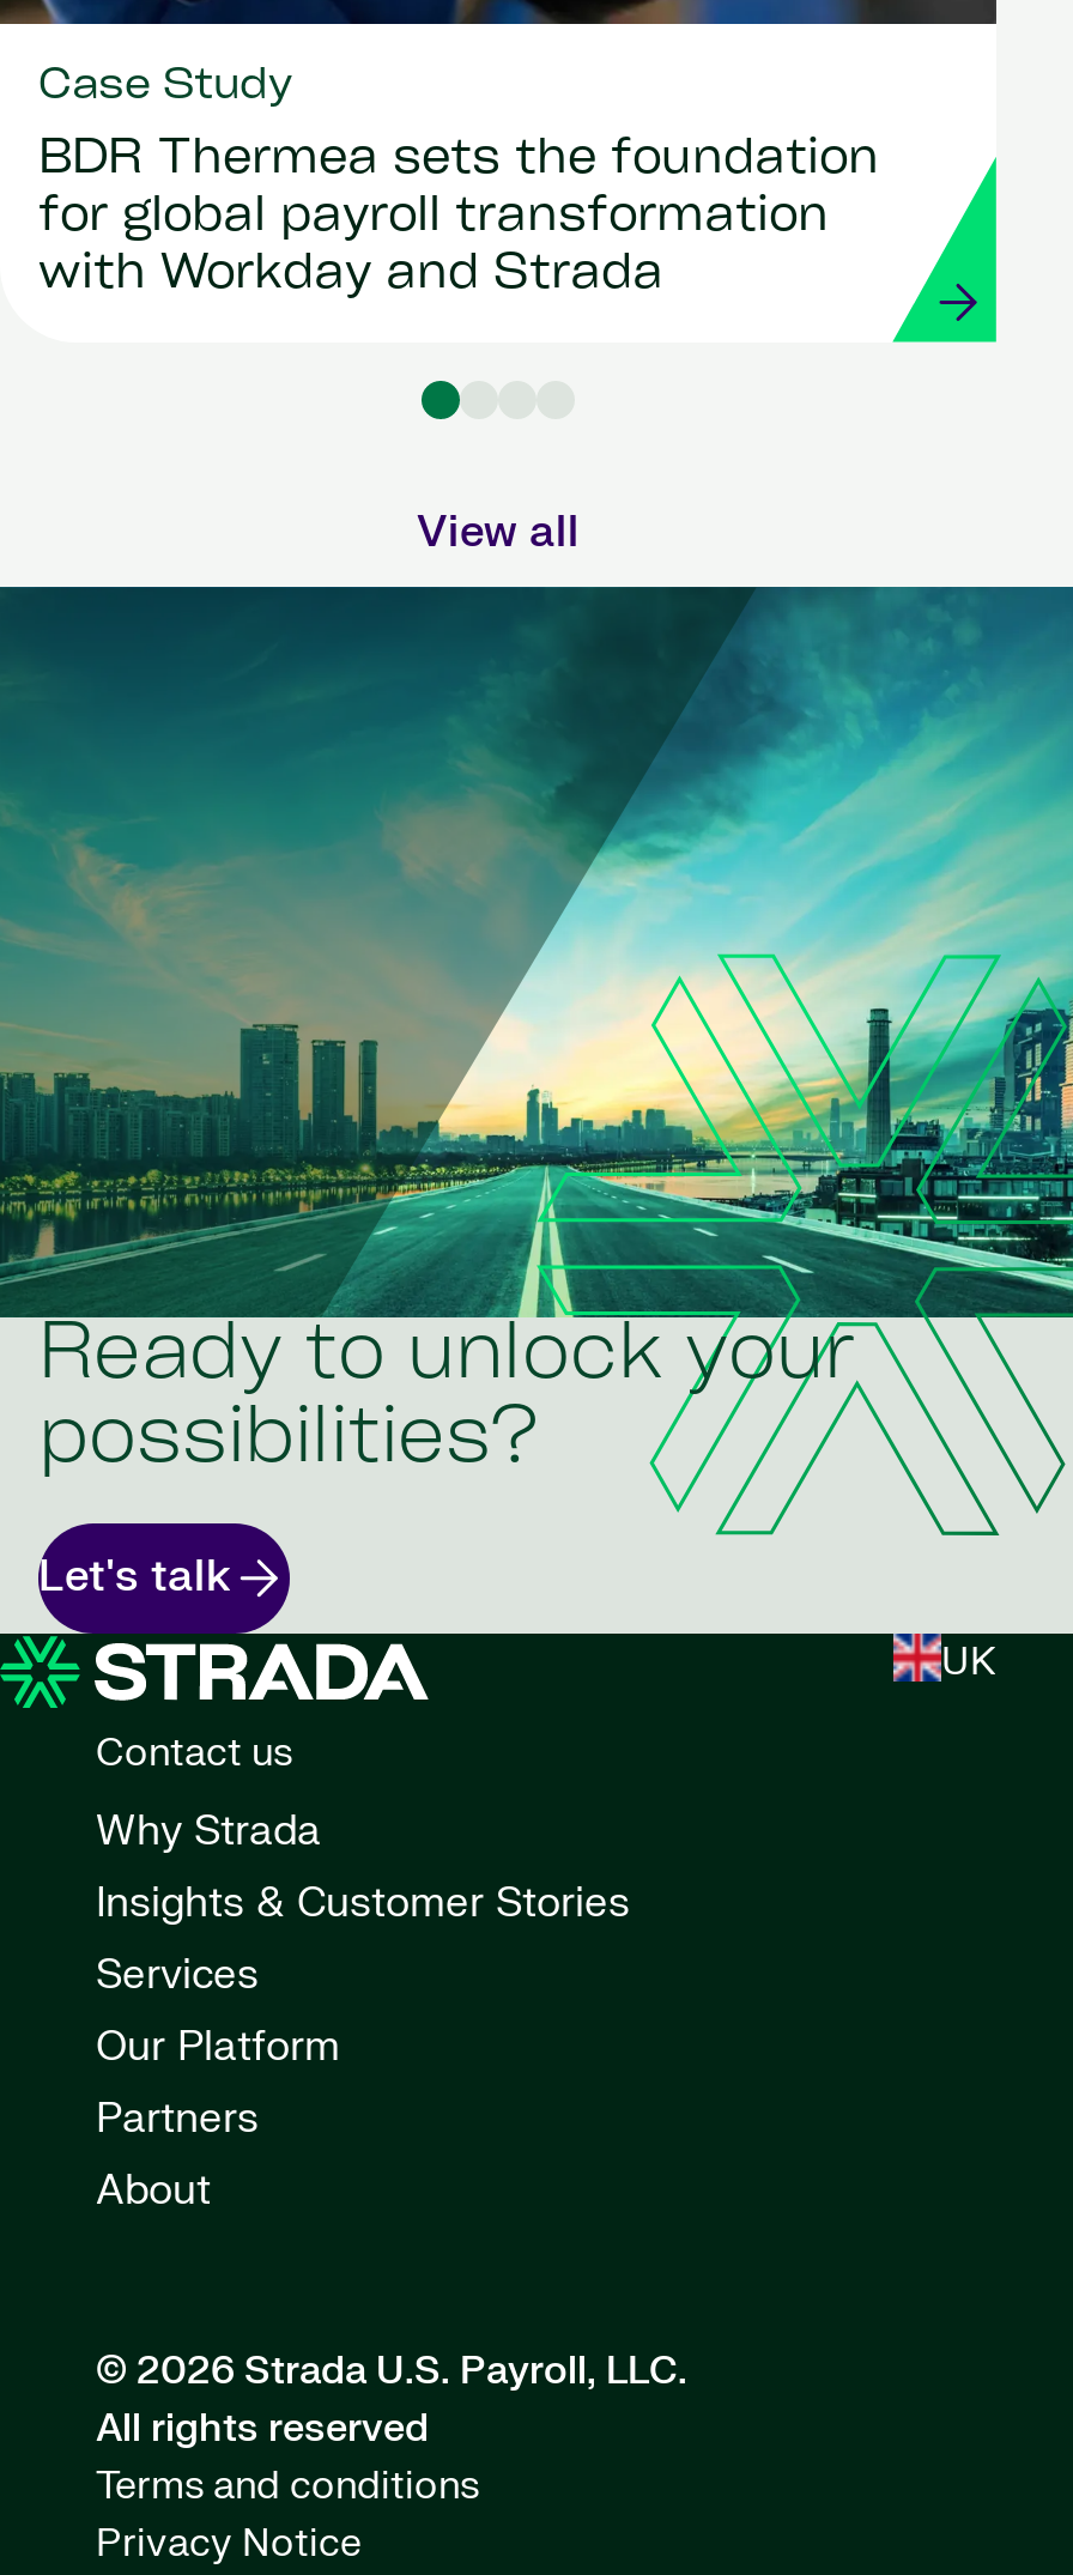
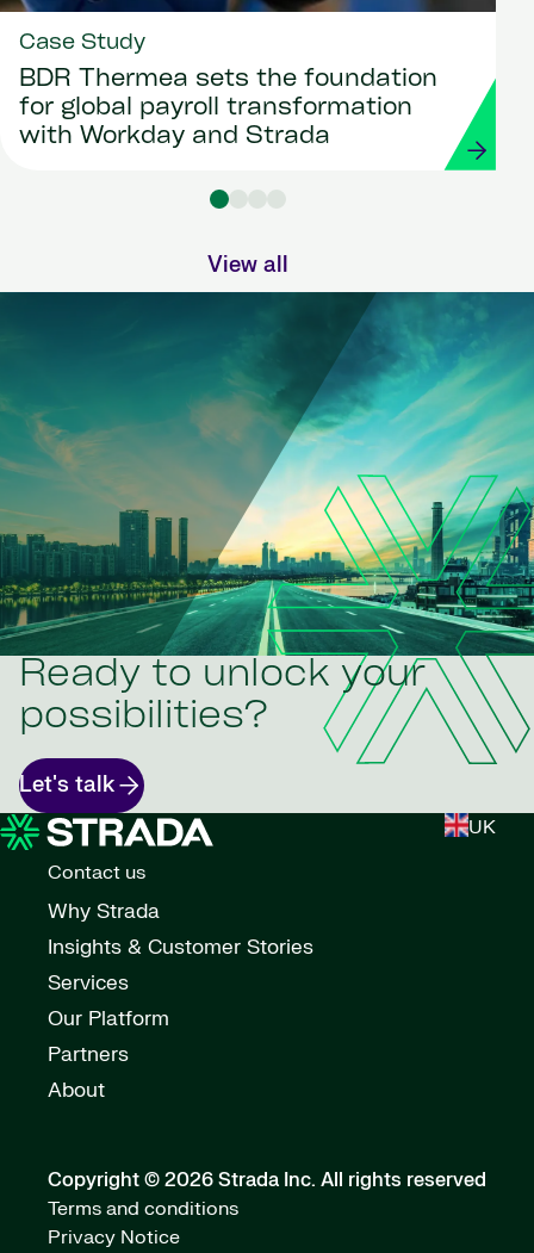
[96,2347,687,2453] © 2026 Strada U.S. Payroll, LLC. | All rights reserved -> [48,1168,486,1192] Copyright © 2026 Strada Inc. All rights reserved

